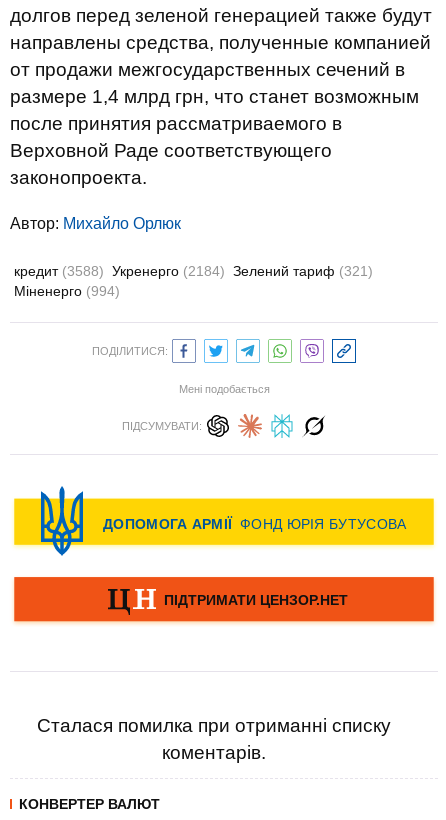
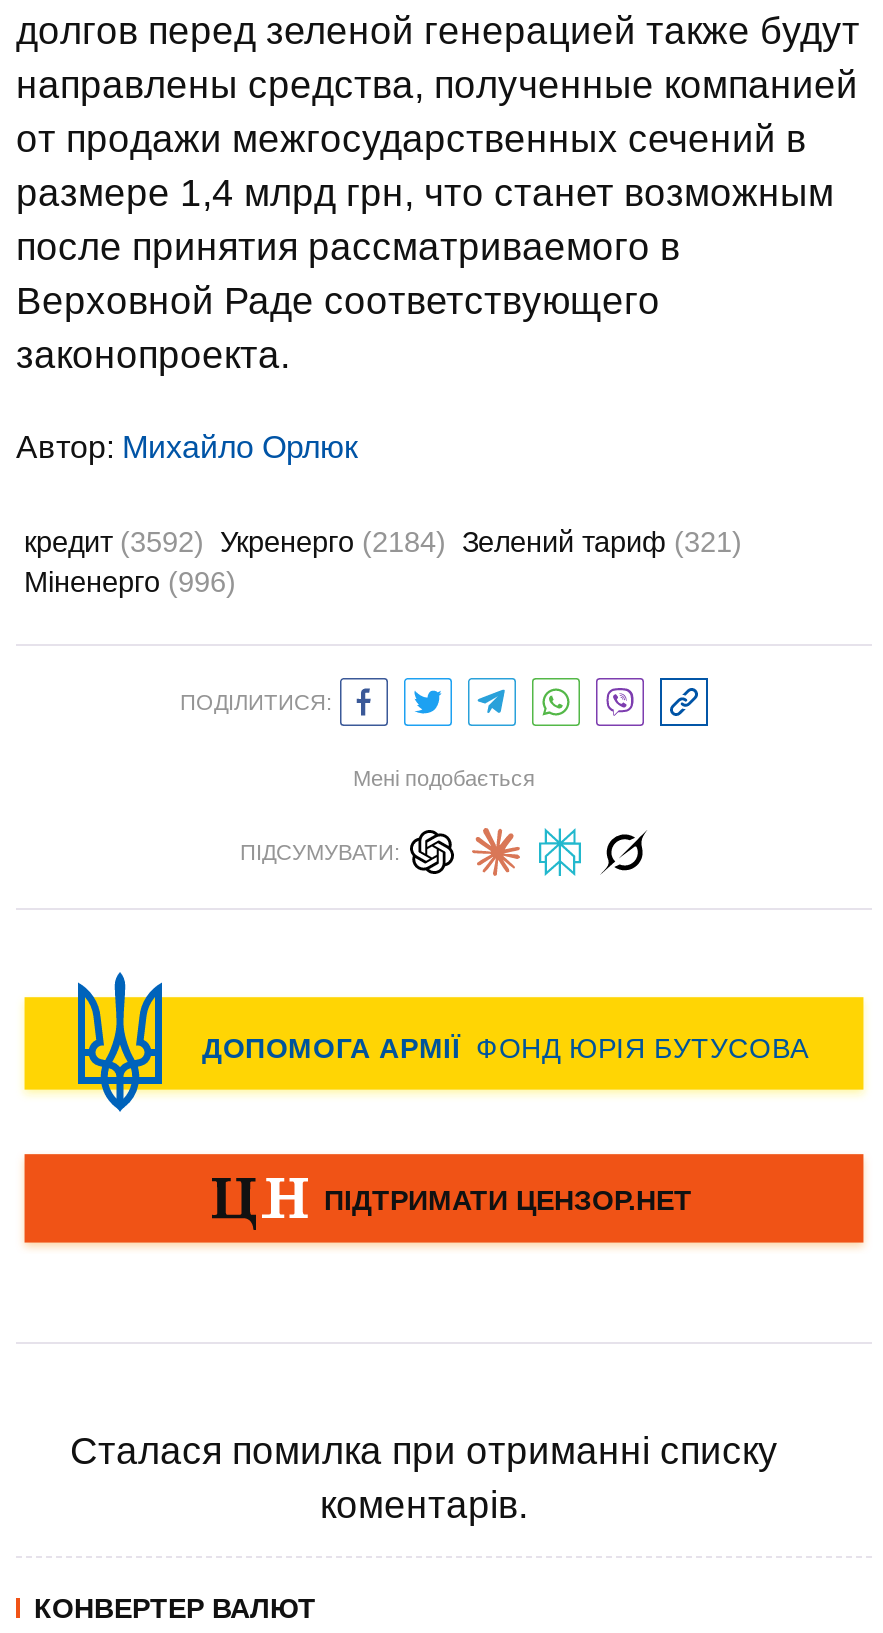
[14,263,373,279] кредит (3588) Укренерго (2184) Зелений тариф (321) -> [24,526,742,558] кредит (3592) Укренерго (2184) Зелений тариф (321)
[14,283,120,299] Міненерго (994) -> [24,566,236,598] Міненерго (996)

